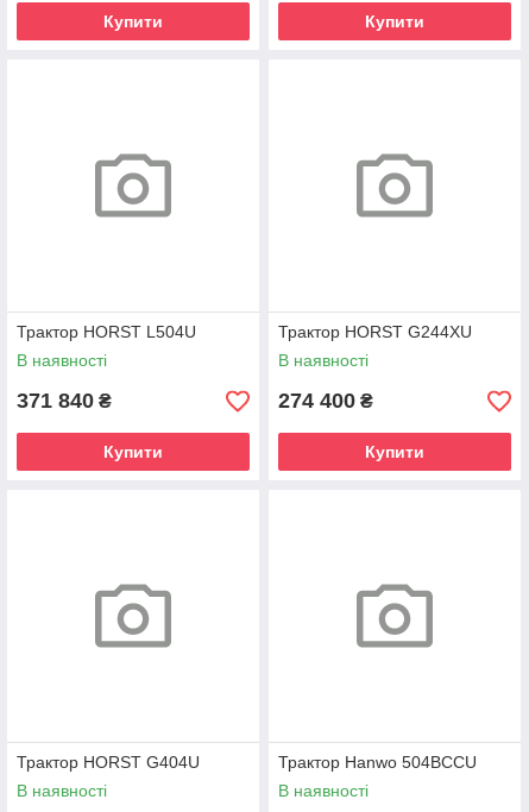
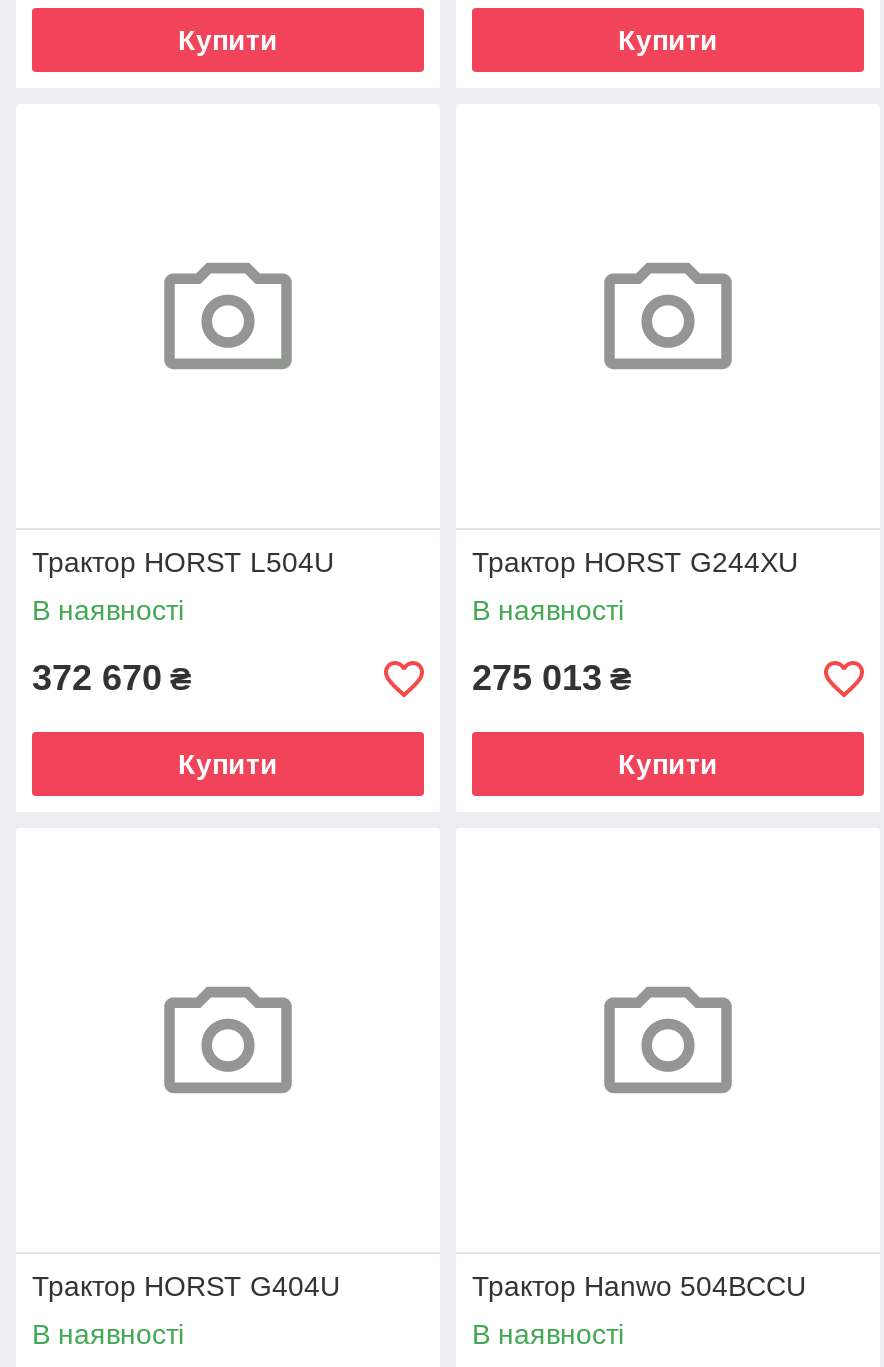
[17,389,112,413] 371 840 ₴ -> [32,659,192,699] 372 670 ₴
[278,389,373,413] 274 400 ₴ -> [472,659,632,699] 275 013 ₴

